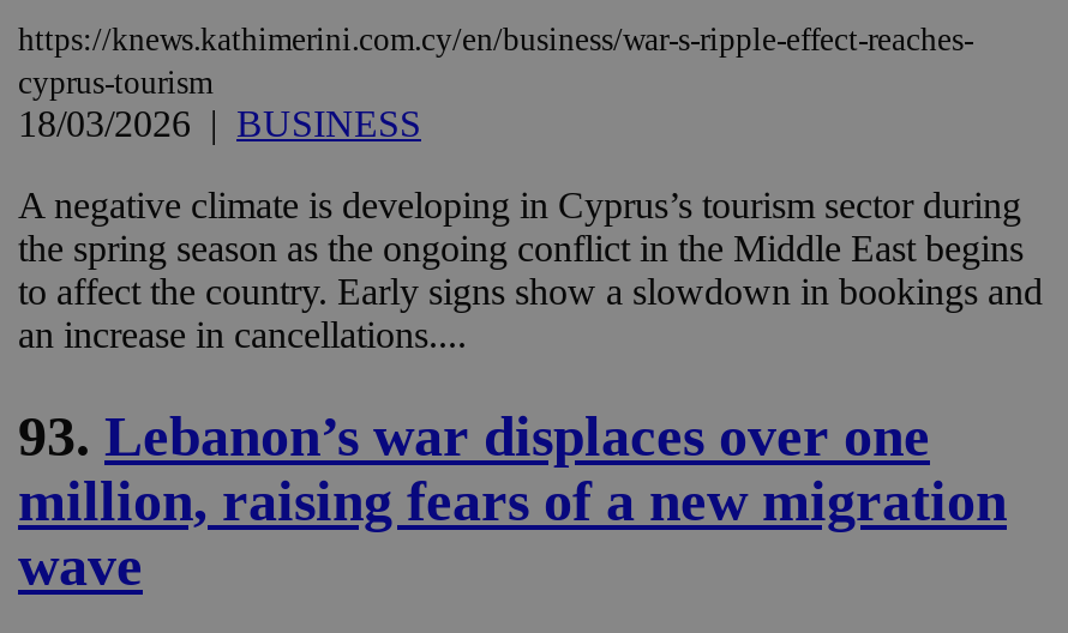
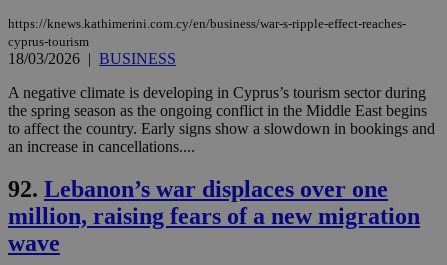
[18,405,930,468] 93. Lebanon’s war displaces over one -> [8,176,388,202] 92. Lebanon’s war displaces over one

